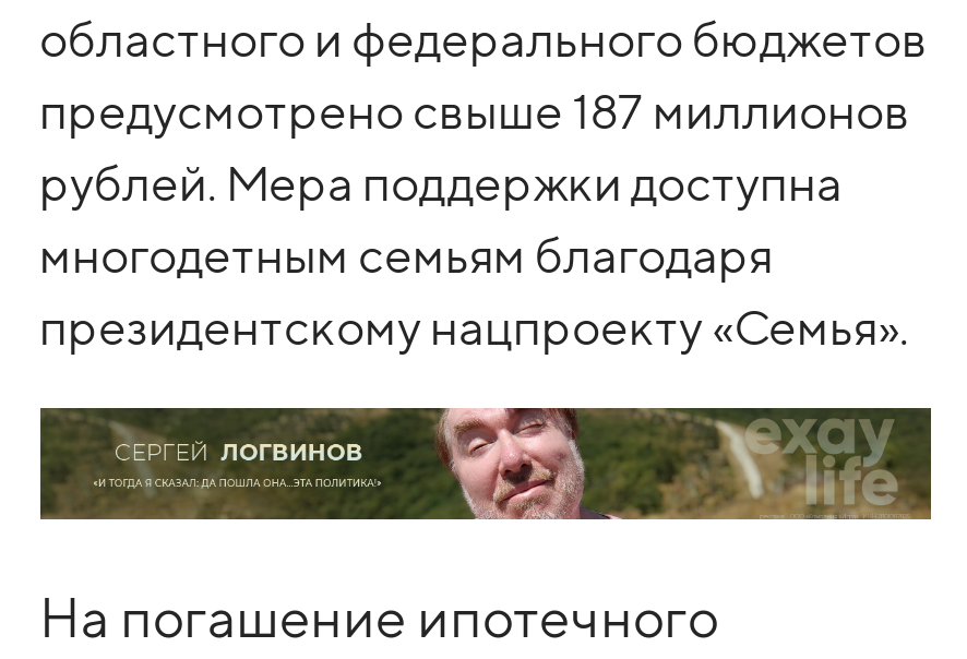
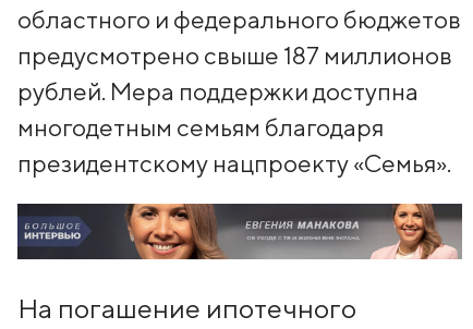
[40,406,933,522] [image] -> [17,203,463,260] [image]

